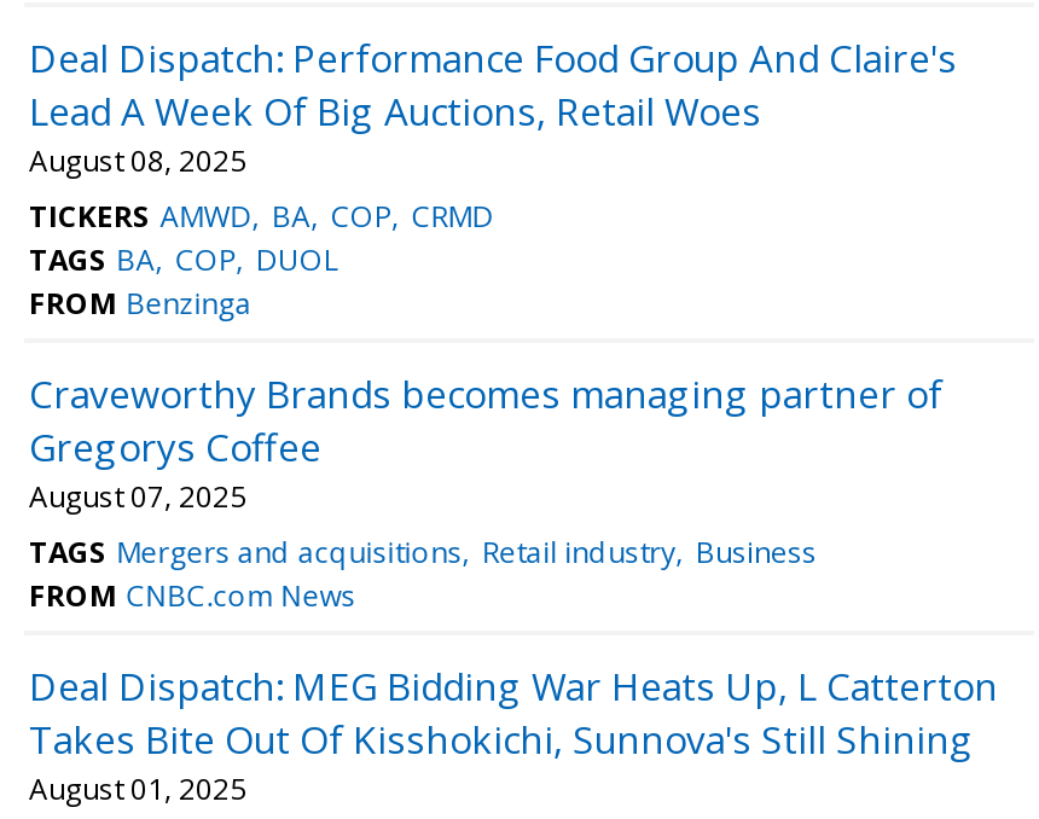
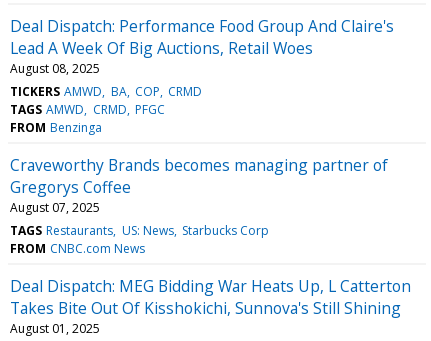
[29,239,338,280] TAGS BA COP DUOL -> [10,101,165,118] TAGS AMWD CRMD PFGC
[29,531,816,572] TAGS Mergers and acquisitions Retail industry Business -> [10,222,269,239] TAGS Restaurants US: News Starbucks Corp

